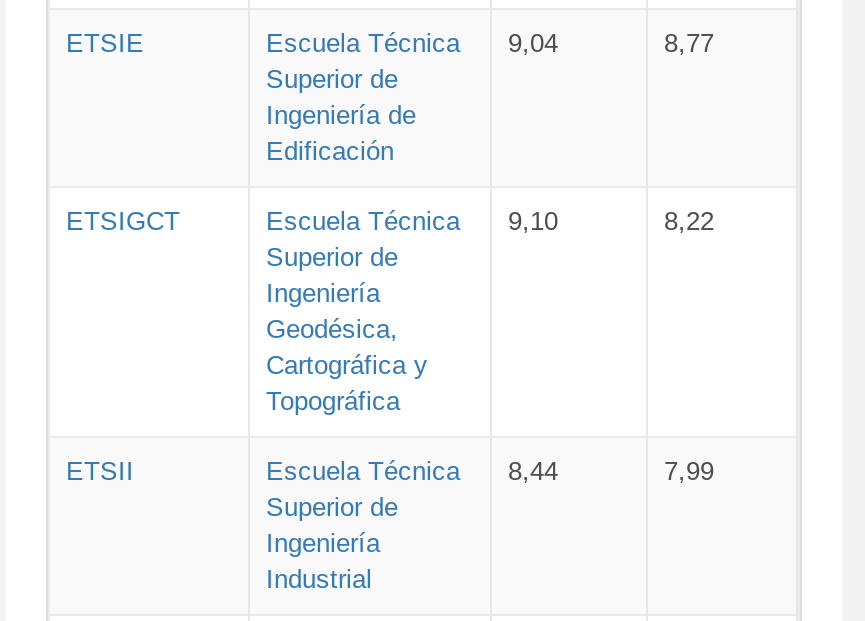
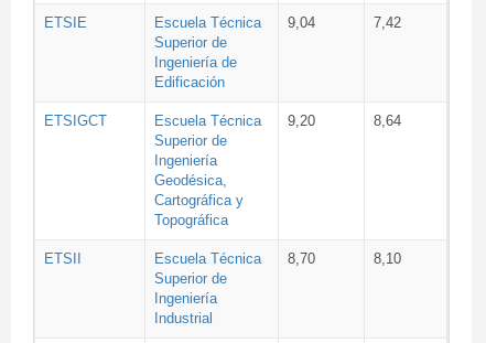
[664,28,714,58] 8,77 -> [374,14,401,31] 7,42
[266,206,558,236] Escuela Técnica 9,10 -> [154,112,315,129] Escuela Técnica 9,20
[664,206,714,236] 8,22 -> [374,112,401,129] 8,64
[266,456,558,486] Escuela Técnica 8,44 -> [154,250,315,267] Escuela Técnica 8,70
[664,456,714,486] 7,99 -> [374,250,401,267] 8,10

